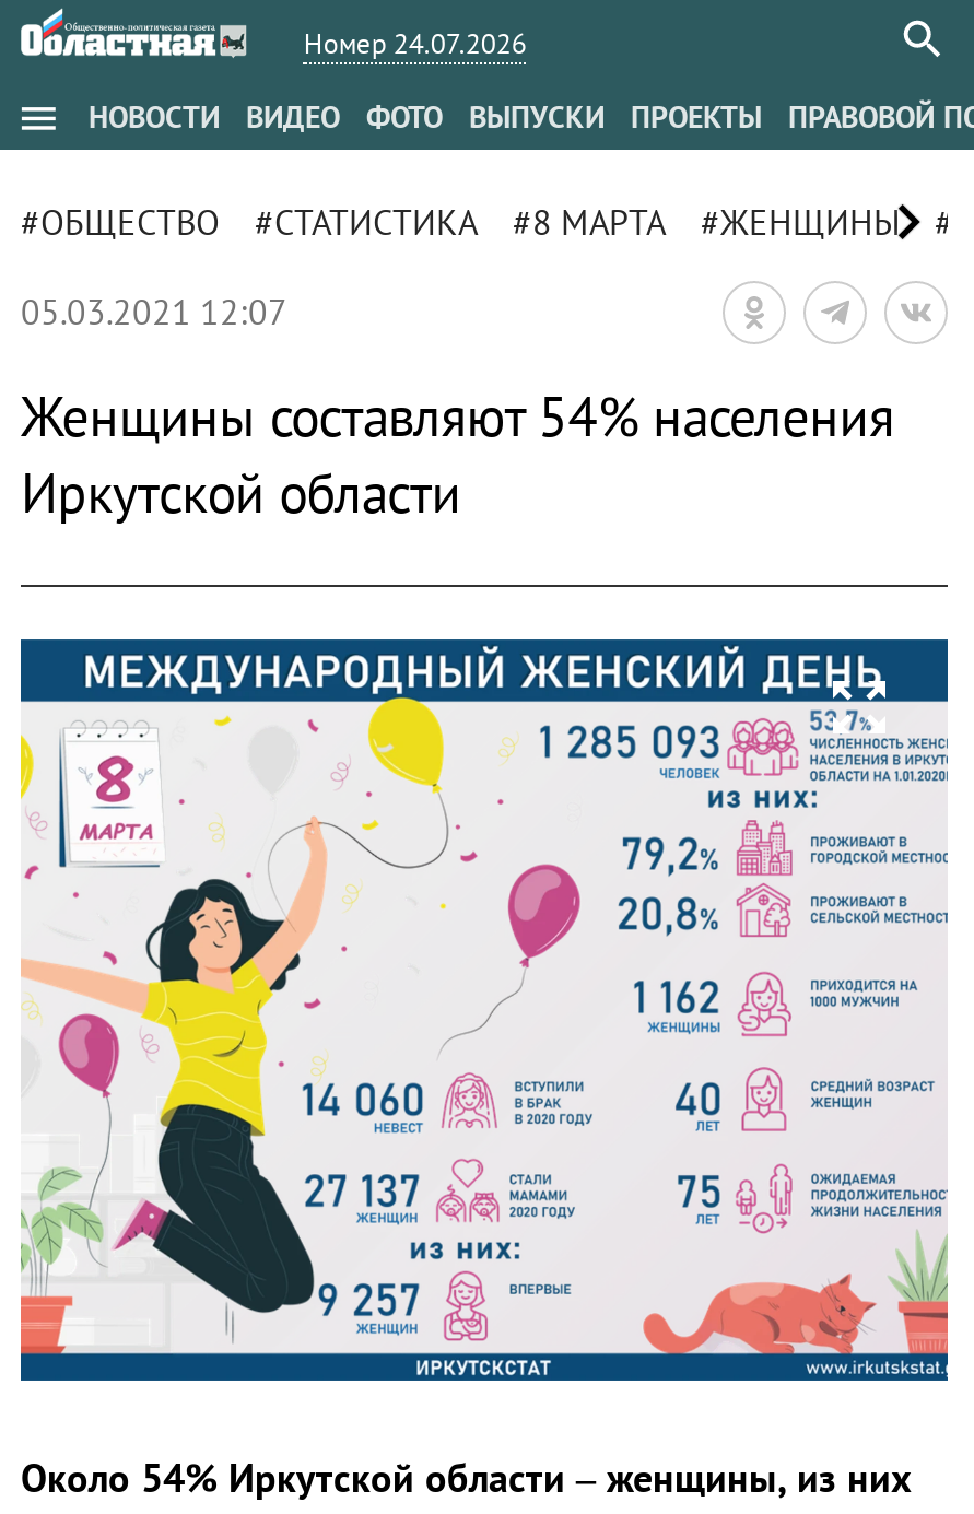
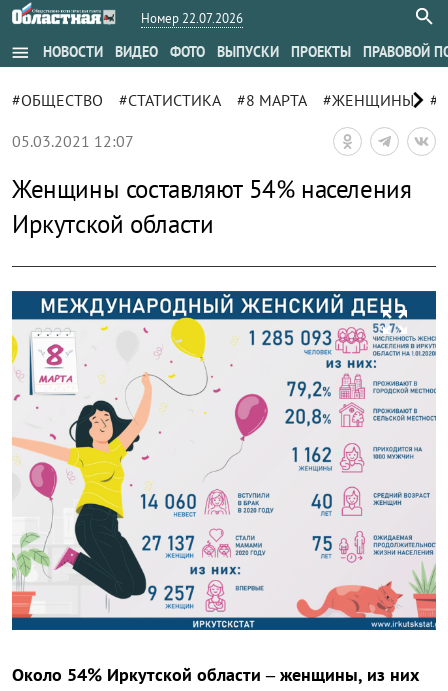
[304,24,527,61] Номер 24.07.2026 -> [141,10,243,27] Номер 22.07.2026

